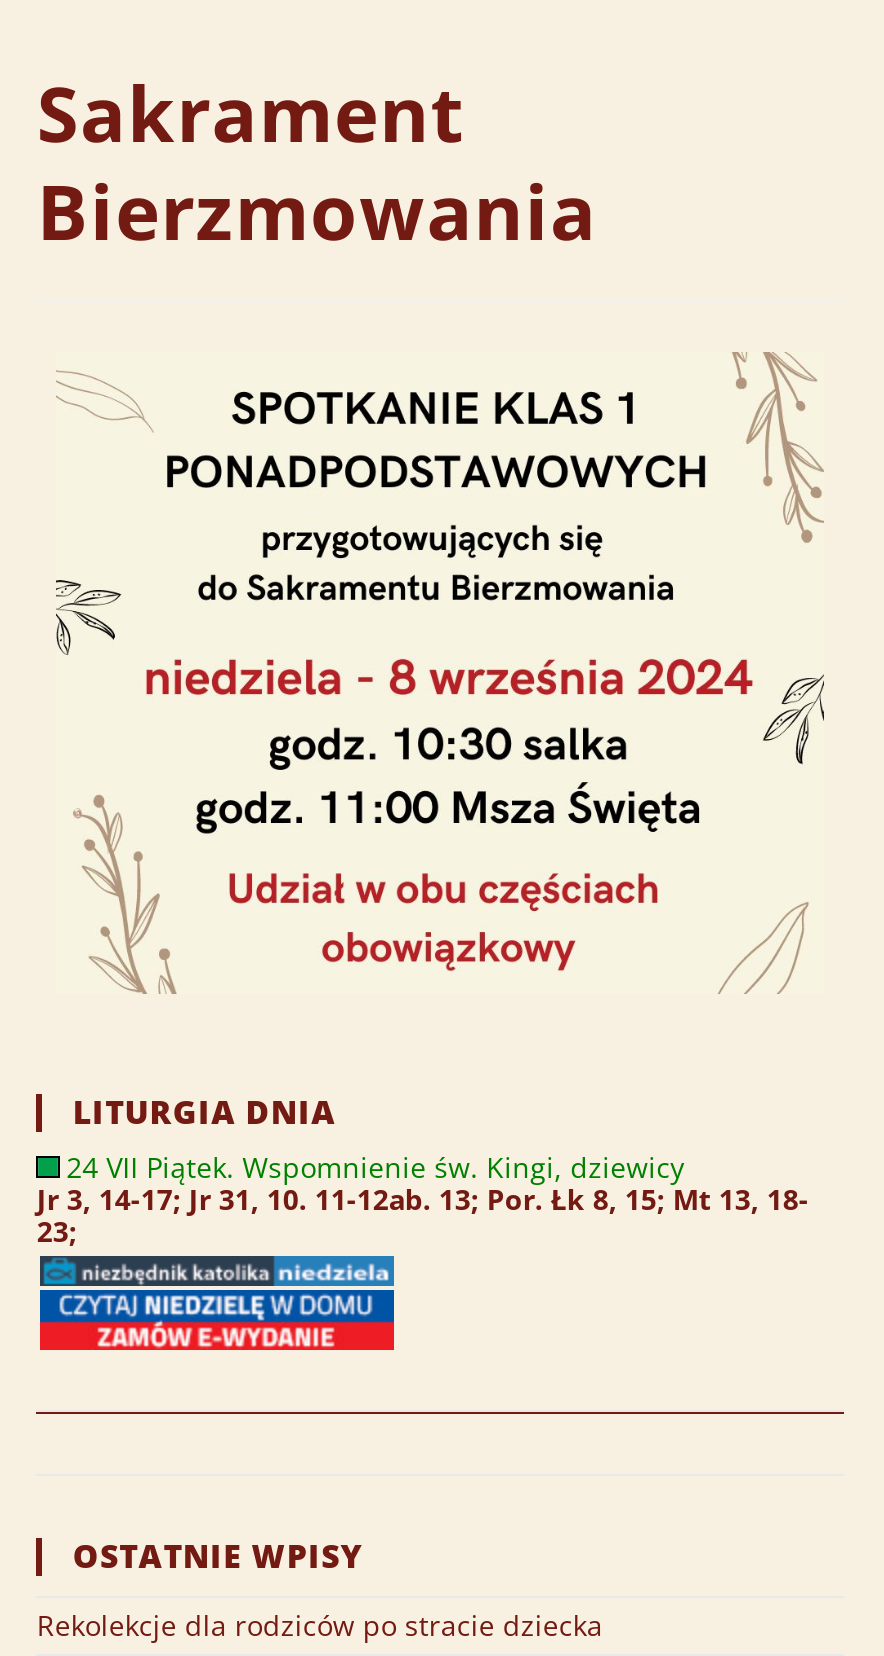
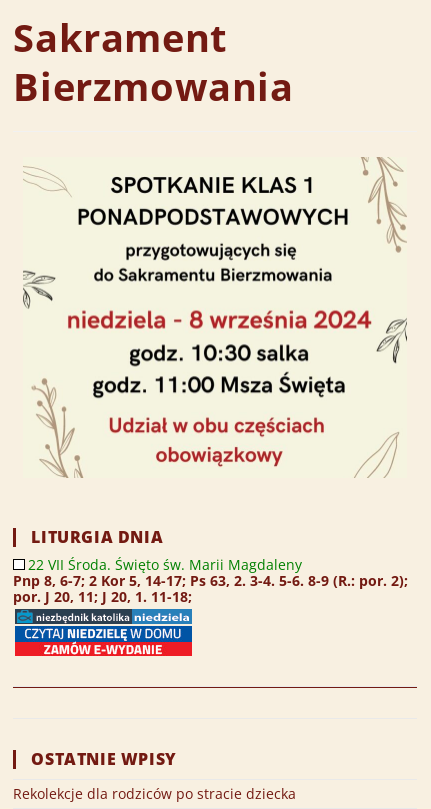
[37,1148,809,1250] 24 VII Piątek. Wspomnienie św. Kingi, dziewicy | Jr 3, 14-17; Jr 31, 10. 11-12ab. 13; Por. Łk 8, 15; Mt 13, 18- | 23; -> [13,555,408,606] 22 VII Środa. Święto św. Marii Magdaleny | Pnp 8, 6-7; 2 Kor 5, 14-17; Ps 63, 2. 3-4. 5-6. 8-9 (R.: por. 2); | por. J 20, 11; J 20, 1. 11-18;

